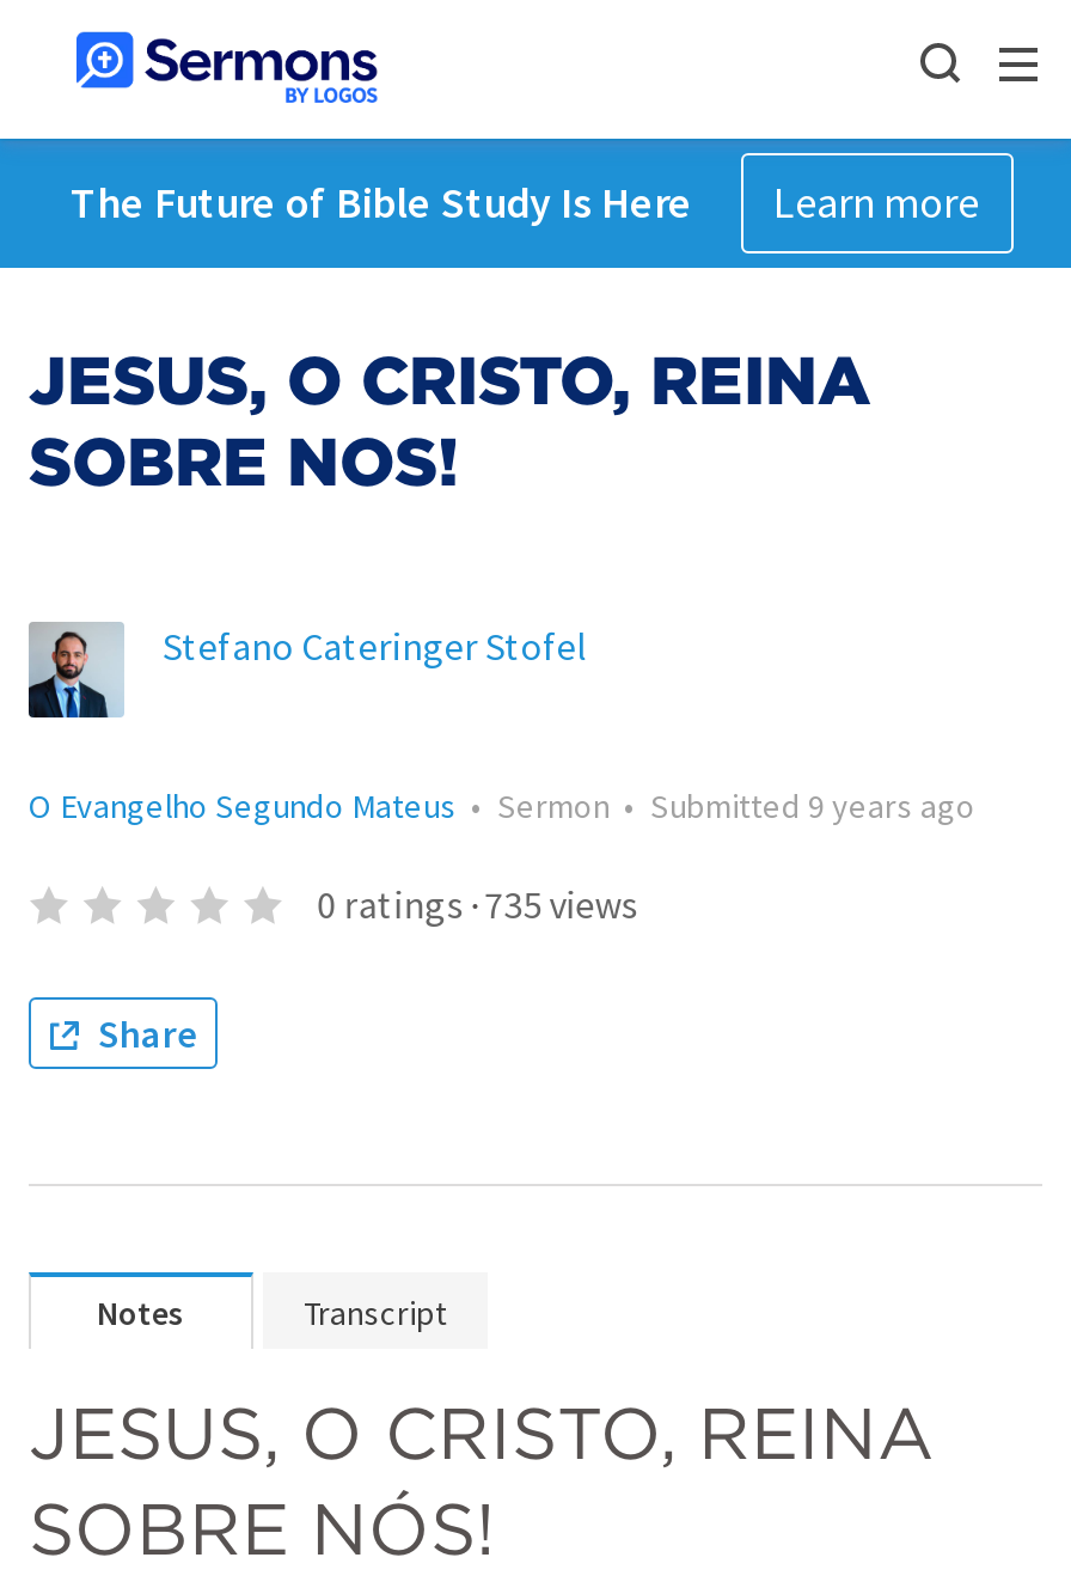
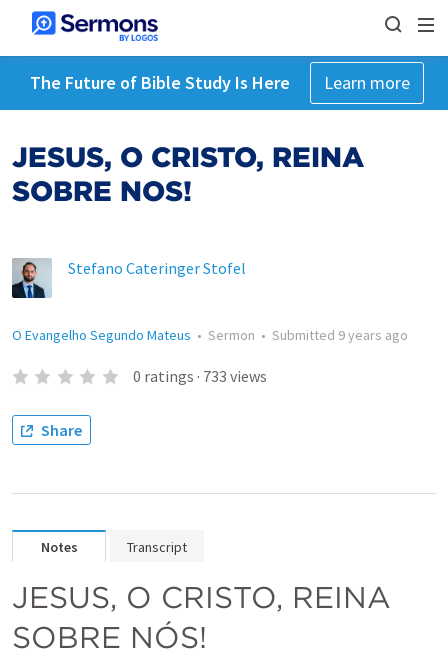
[317,880,638,928] 0 ratings · 735 views -> [133,366,267,386] 0 ratings · 733 views

